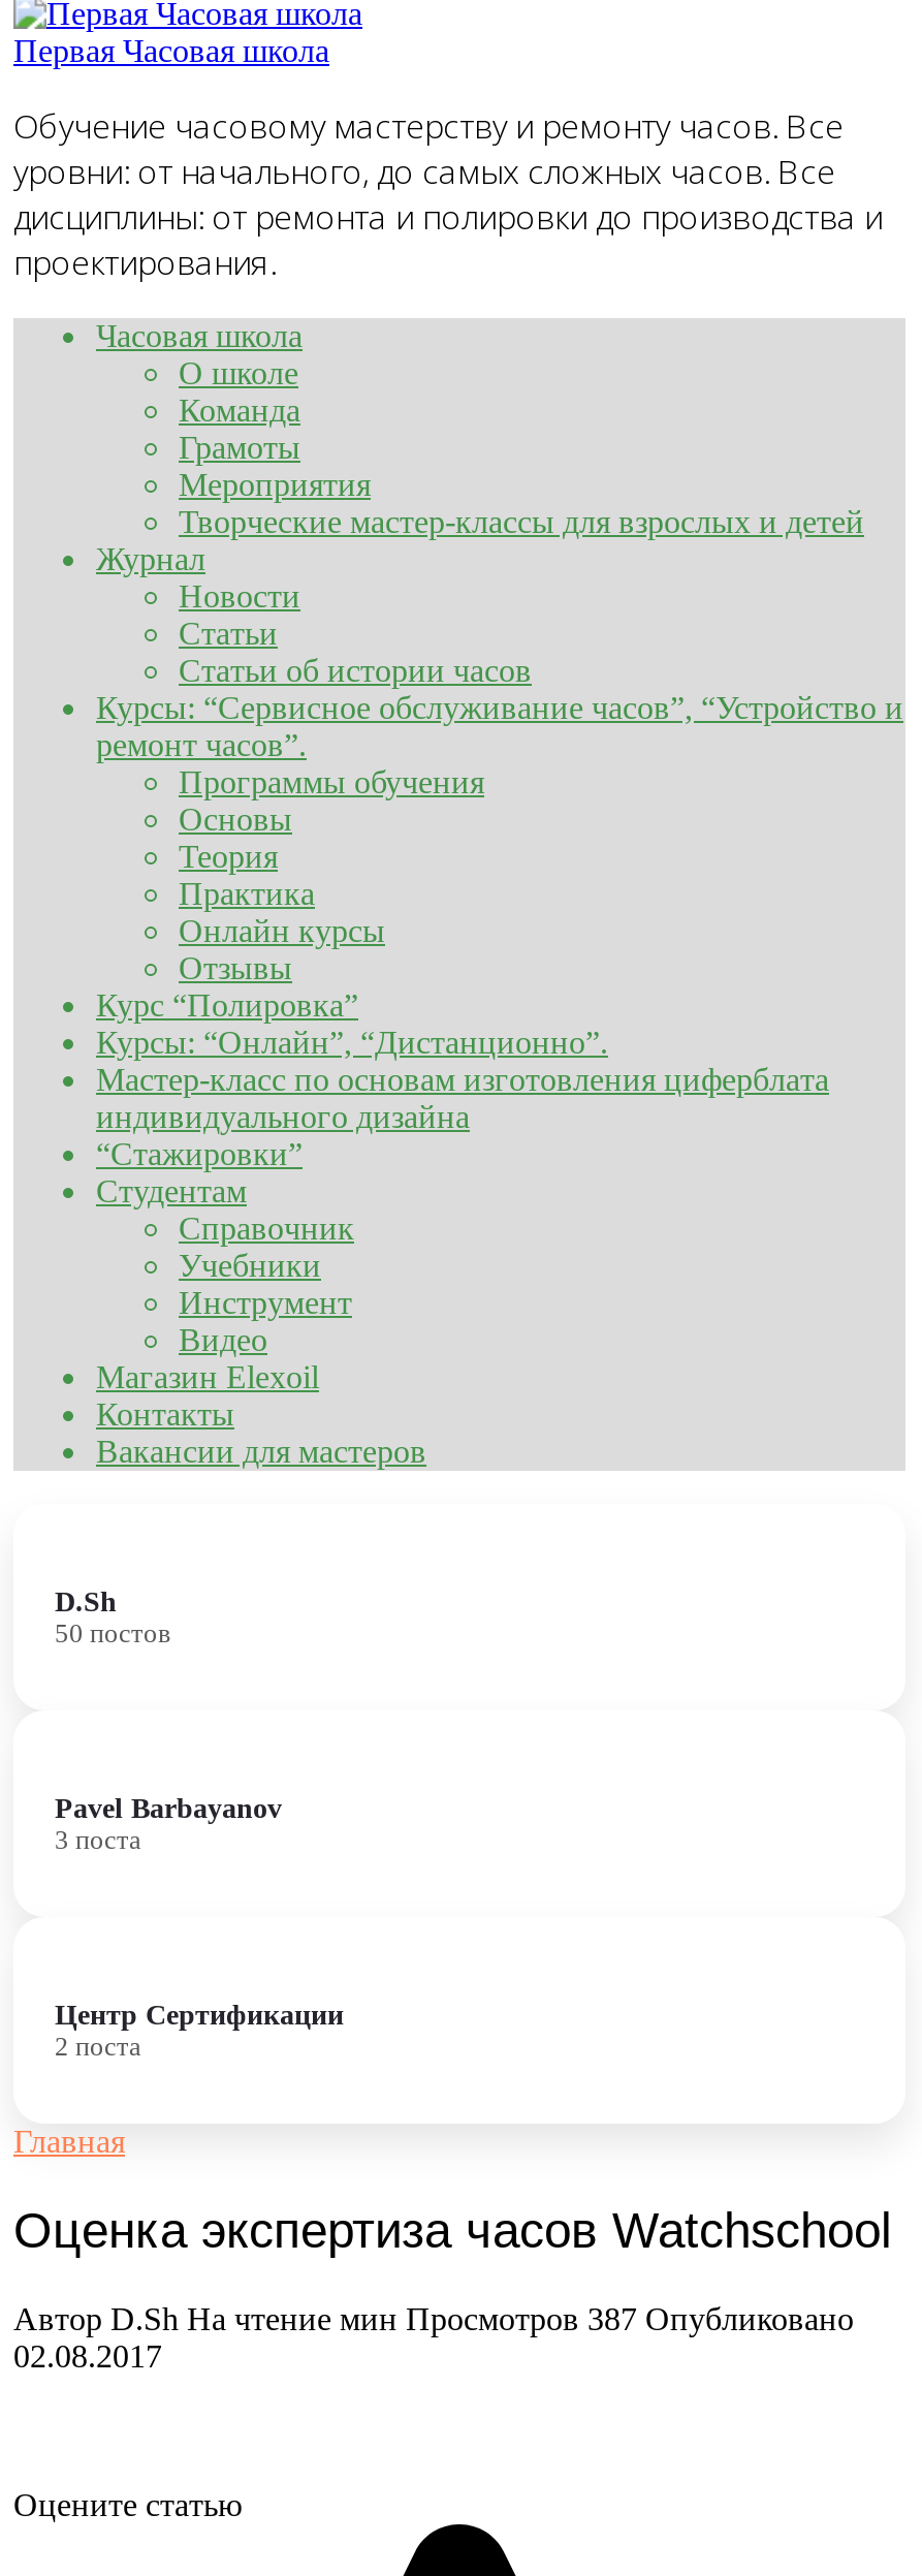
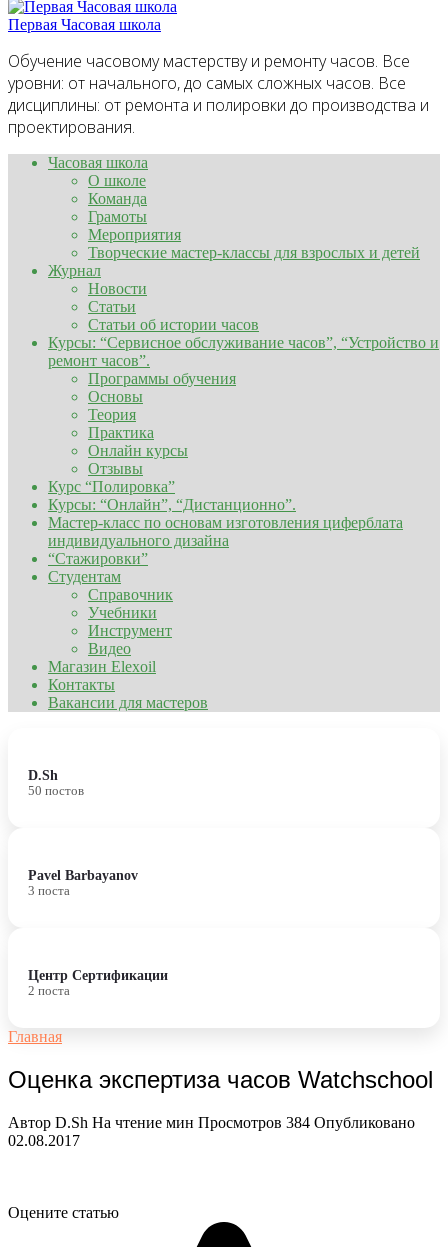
[13,2301,854,2336] Автор D.Sh На чтение мин Просмотров 387 Опубликовано -> [8,1114,415,1131] Автор D.Sh На чтение мин Просмотров 384 Опубликовано

